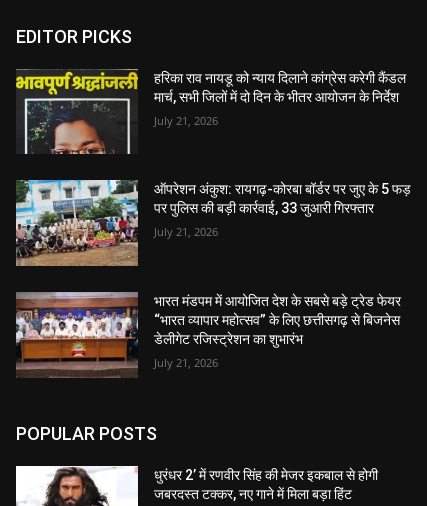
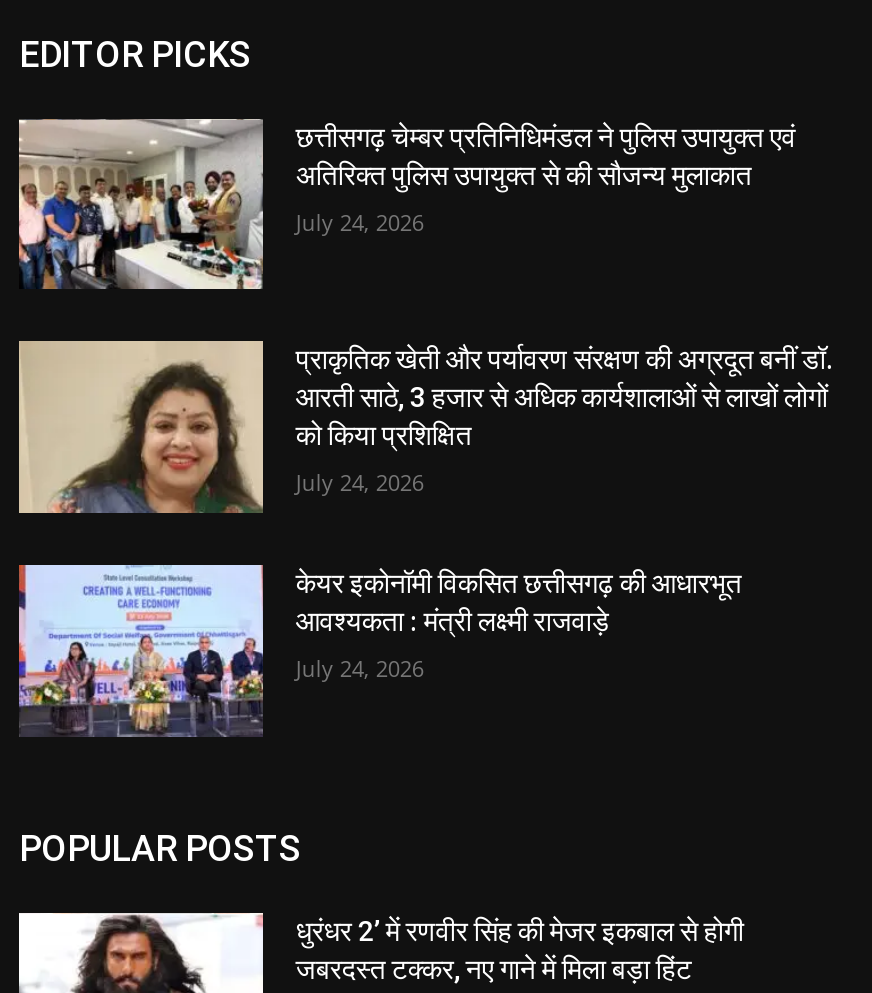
[15,69,406,155] [image] | हरिका राव नायडू को न्याय दिलाने कांग्रेस करेगी कैंडल | मार्च, सभी जिलों में दो दिन के भीतर आयोजन के निर्देश -> [17,117,796,291] [image] | छत्तीसगढ़ चेम्बर प्रतिनिधिमंडल ने पुलिस उपायुक्त एवं | अतिरिक्त पुलिस उपायुक्त से की सौजन्य मुलाकात
[154,113,218,128] July 21, 2026 -> [296,206,424,236] July 24, 2026
[15,179,411,267] [image] | ऑपरेशन अंकुश: रायगढ़-कोरबा बॉर्डर पर जुए के 5 फड़ | पर पुलिस की बड़ी कार्रवाई, 33 जुआरी गिरफ्तार -> [17,339,834,513] [image] | प्राकृतिक खेती और पर्यावरण संरक्षण की अग्रदूत बनीं डॉ. | आरती साठे, 3 हजार से अधिक कार्यशालाओं से लाखों लोगों | को किया प्रशिक्षित
[154,224,218,239] July 21, 2026 -> [296,468,424,498] July 24, 2026
[15,291,401,377] [image] | भारत मंडपम में आयोजित देश के सबसे बड़े ट्रेड फेयर | “भारत व्यापार महोत्सव” के लिए छत्तीसगढ़ से बिजनेस | डेलीगेट रजिस्ट्रेशन का शुभारंभ -> [17,563,742,737] [image] | केयर इकोनॉमी विकसित छत्तीसगढ़ की आधारभूत | आवश्यकता : मंत्री लक्ष्मी राजवाड़े
[154,355,218,370] July 21, 2026 -> [296,653,424,683] July 24, 2026

